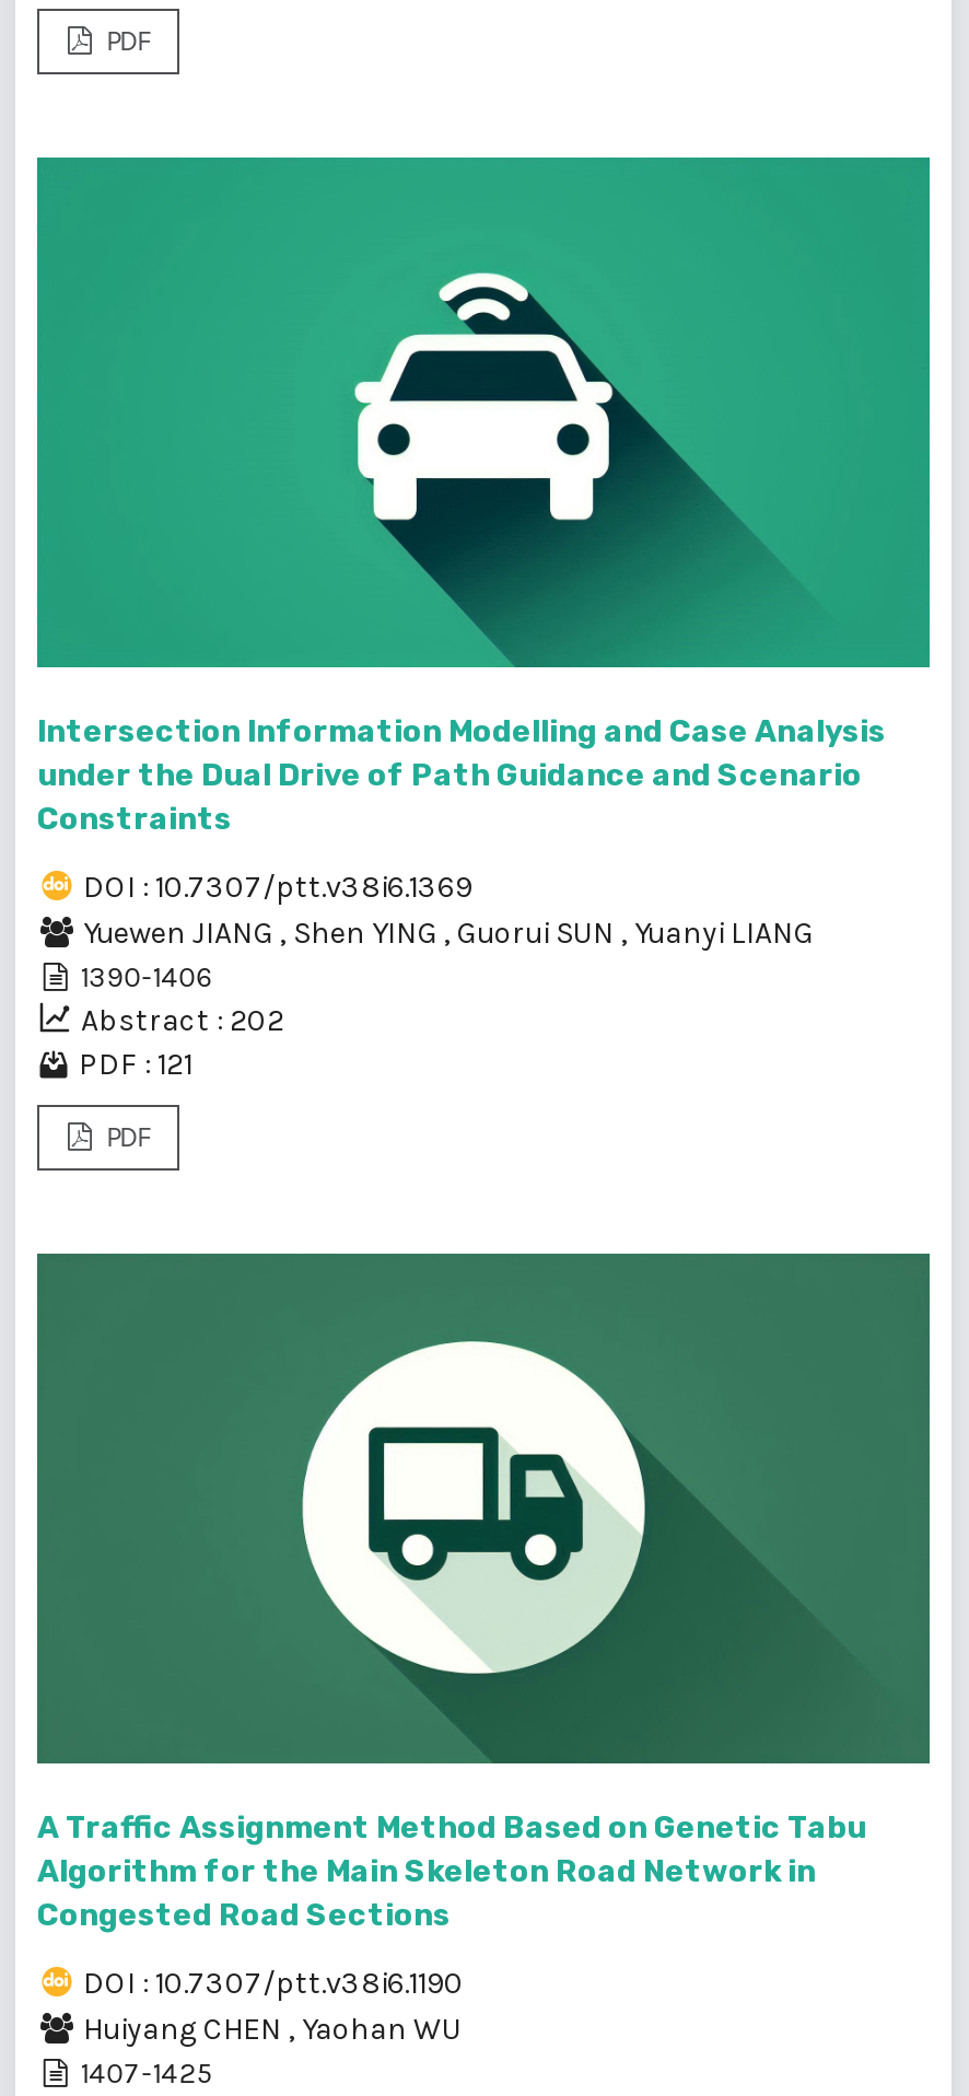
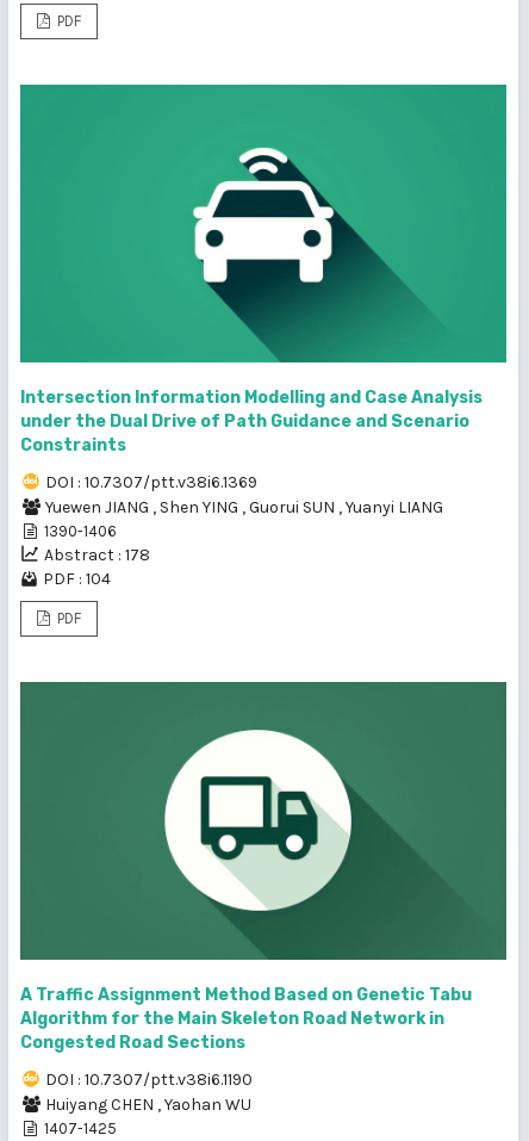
[81,1002,284,1039] Abstract : 202 -> [44,545,150,565] Abstract : 178
[79,1046,192,1083] PDF : 121 -> [43,569,111,589] PDF : 104

